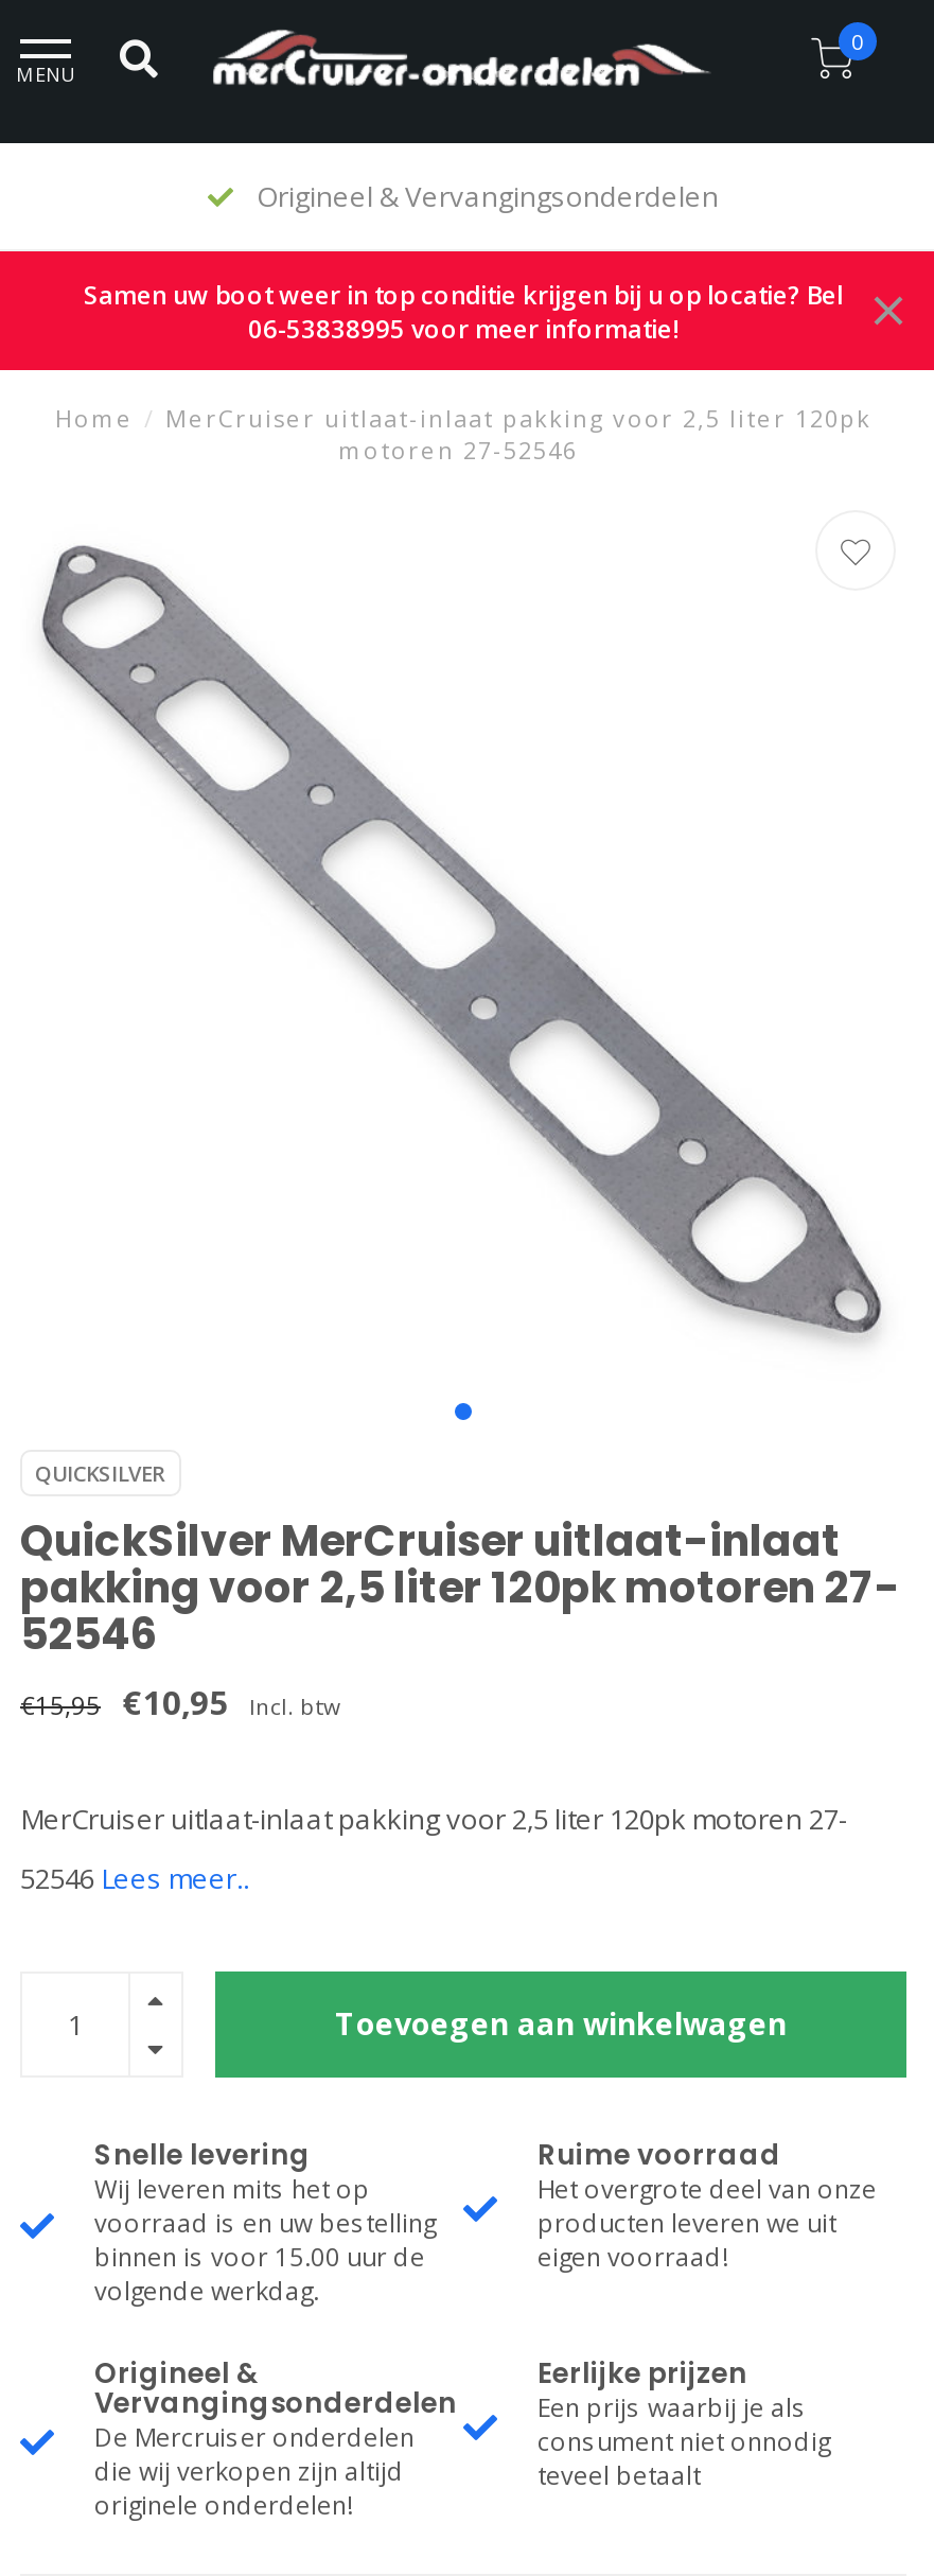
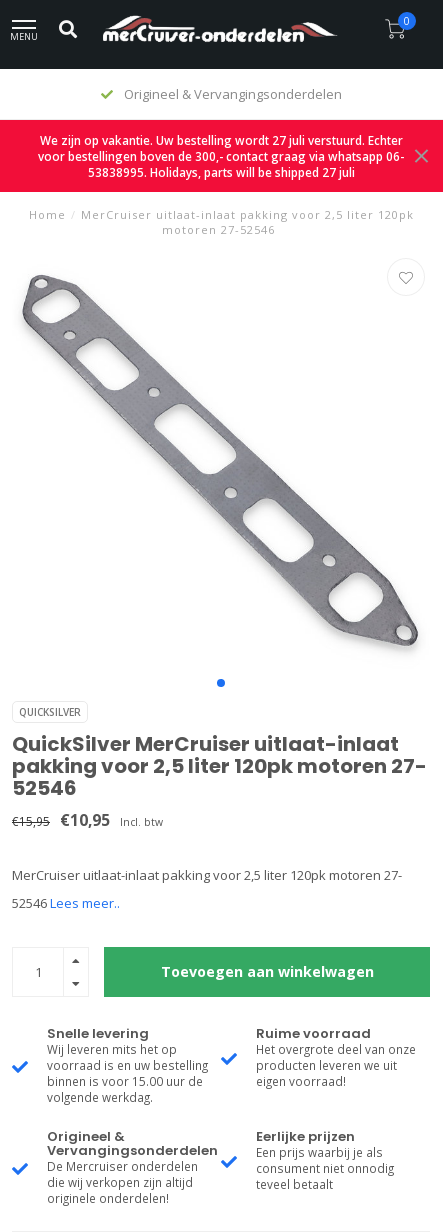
[84,277,843,345] Samen uw boot weer in top conditie krijgen bij u op locatie? Bel | 06-53838995 voor meer informatie! -> [38,132,404,180] We zijn op vakantie. Uw bestelling wordt 27 juli verstuurd. Echter | voor bestellingen boven de 300,- contact graag via whatsapp 06- | 53838995. Holidays, parts will be shipped 27 juli

